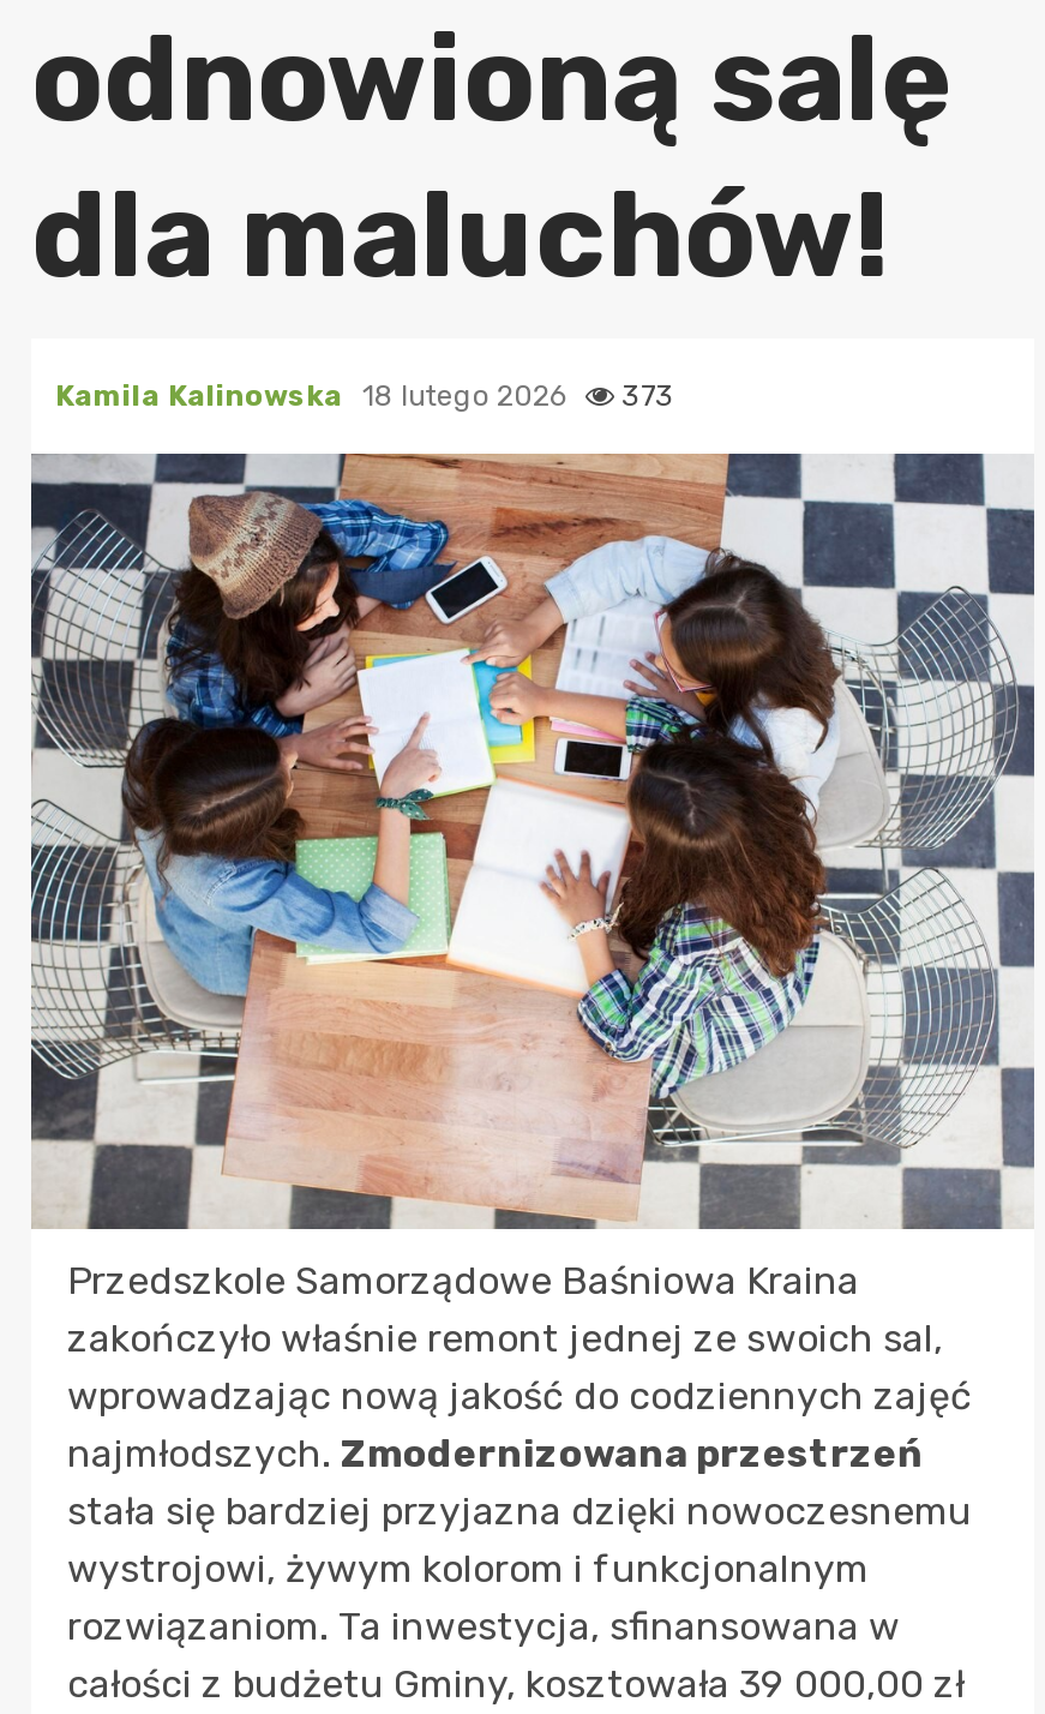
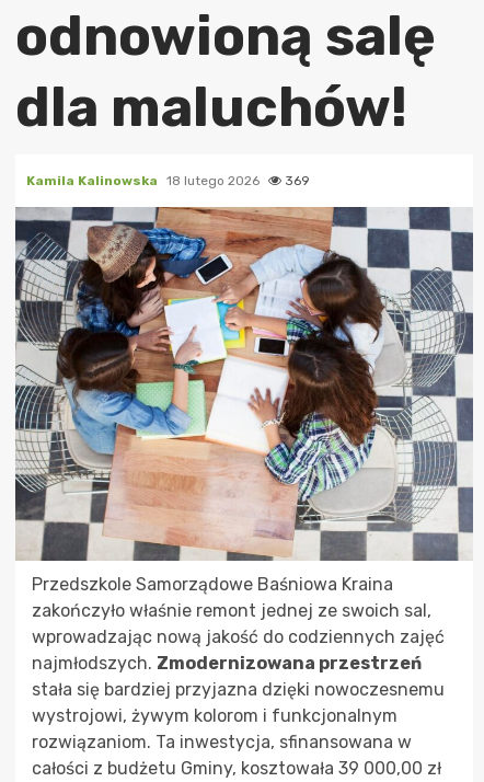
[55,379,674,413] Kamila Kalinowska 18 lutego 2026 373 -> [26,173,310,188] Kamila Kalinowska 18 lutego 2026 369

